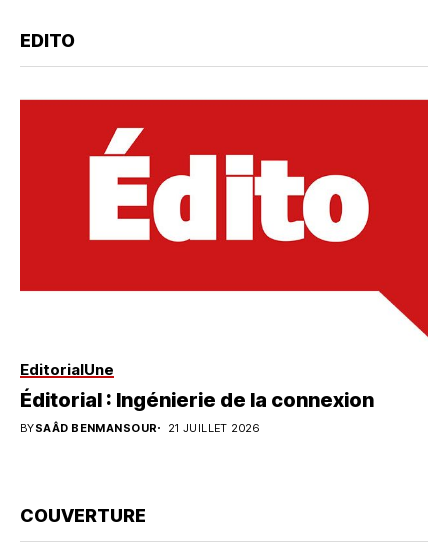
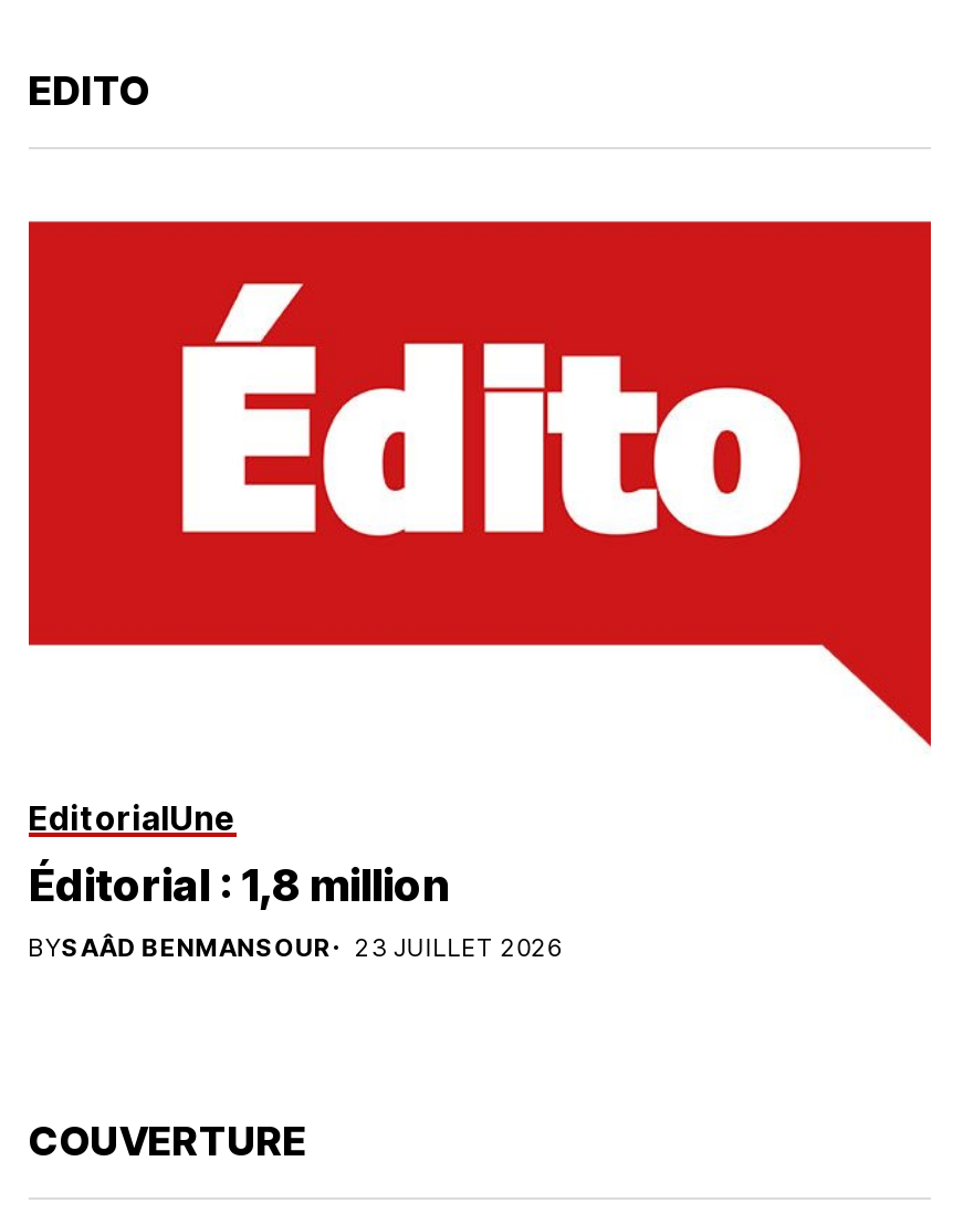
[20,388,374,412] Éditorial : Ingénierie de la connexion -> [29,859,449,912] Éditorial : 1,8 million
[20,421,259,435] BYSAÂD BENMANSOUR 21 JUILLET 2026 -> [29,932,562,963] BYSAÂD BENMANSOUR 23 JUILLET 2026

